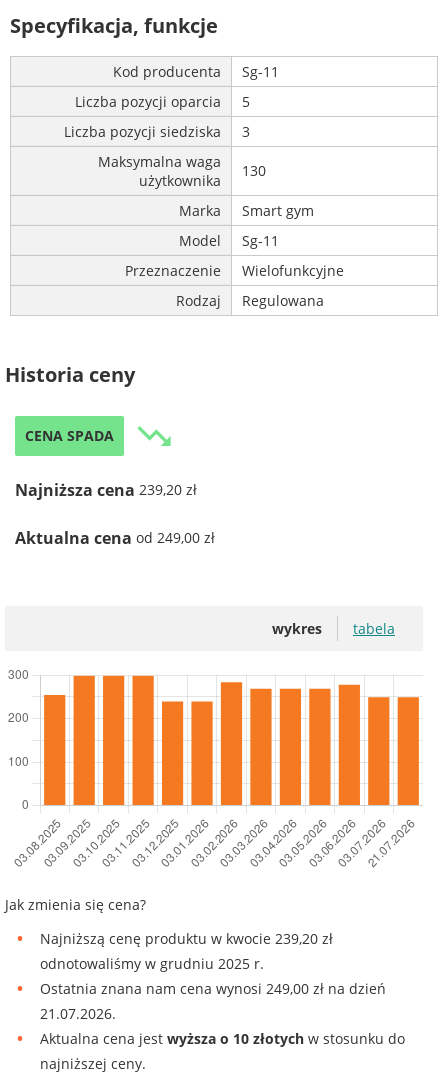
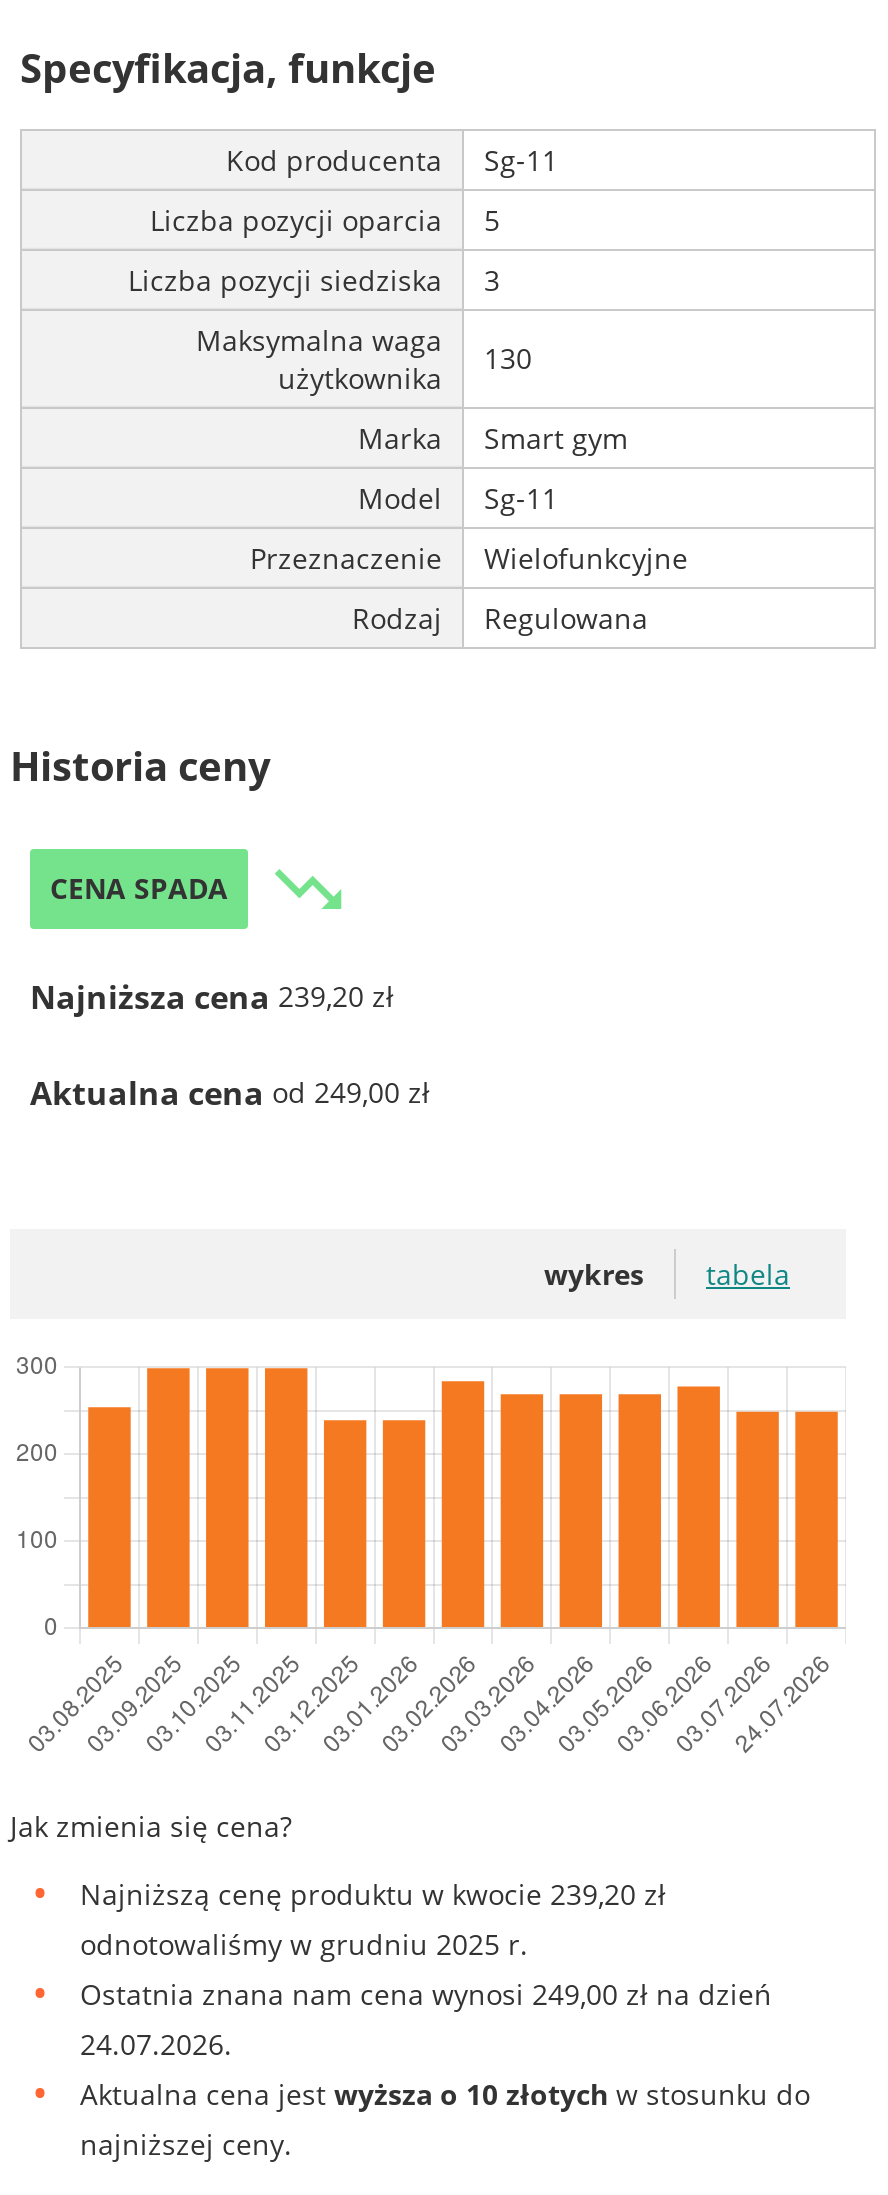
[40,1004,116,1023] 21.07.2026. -> [80,2025,232,2063] 24.07.2026.

